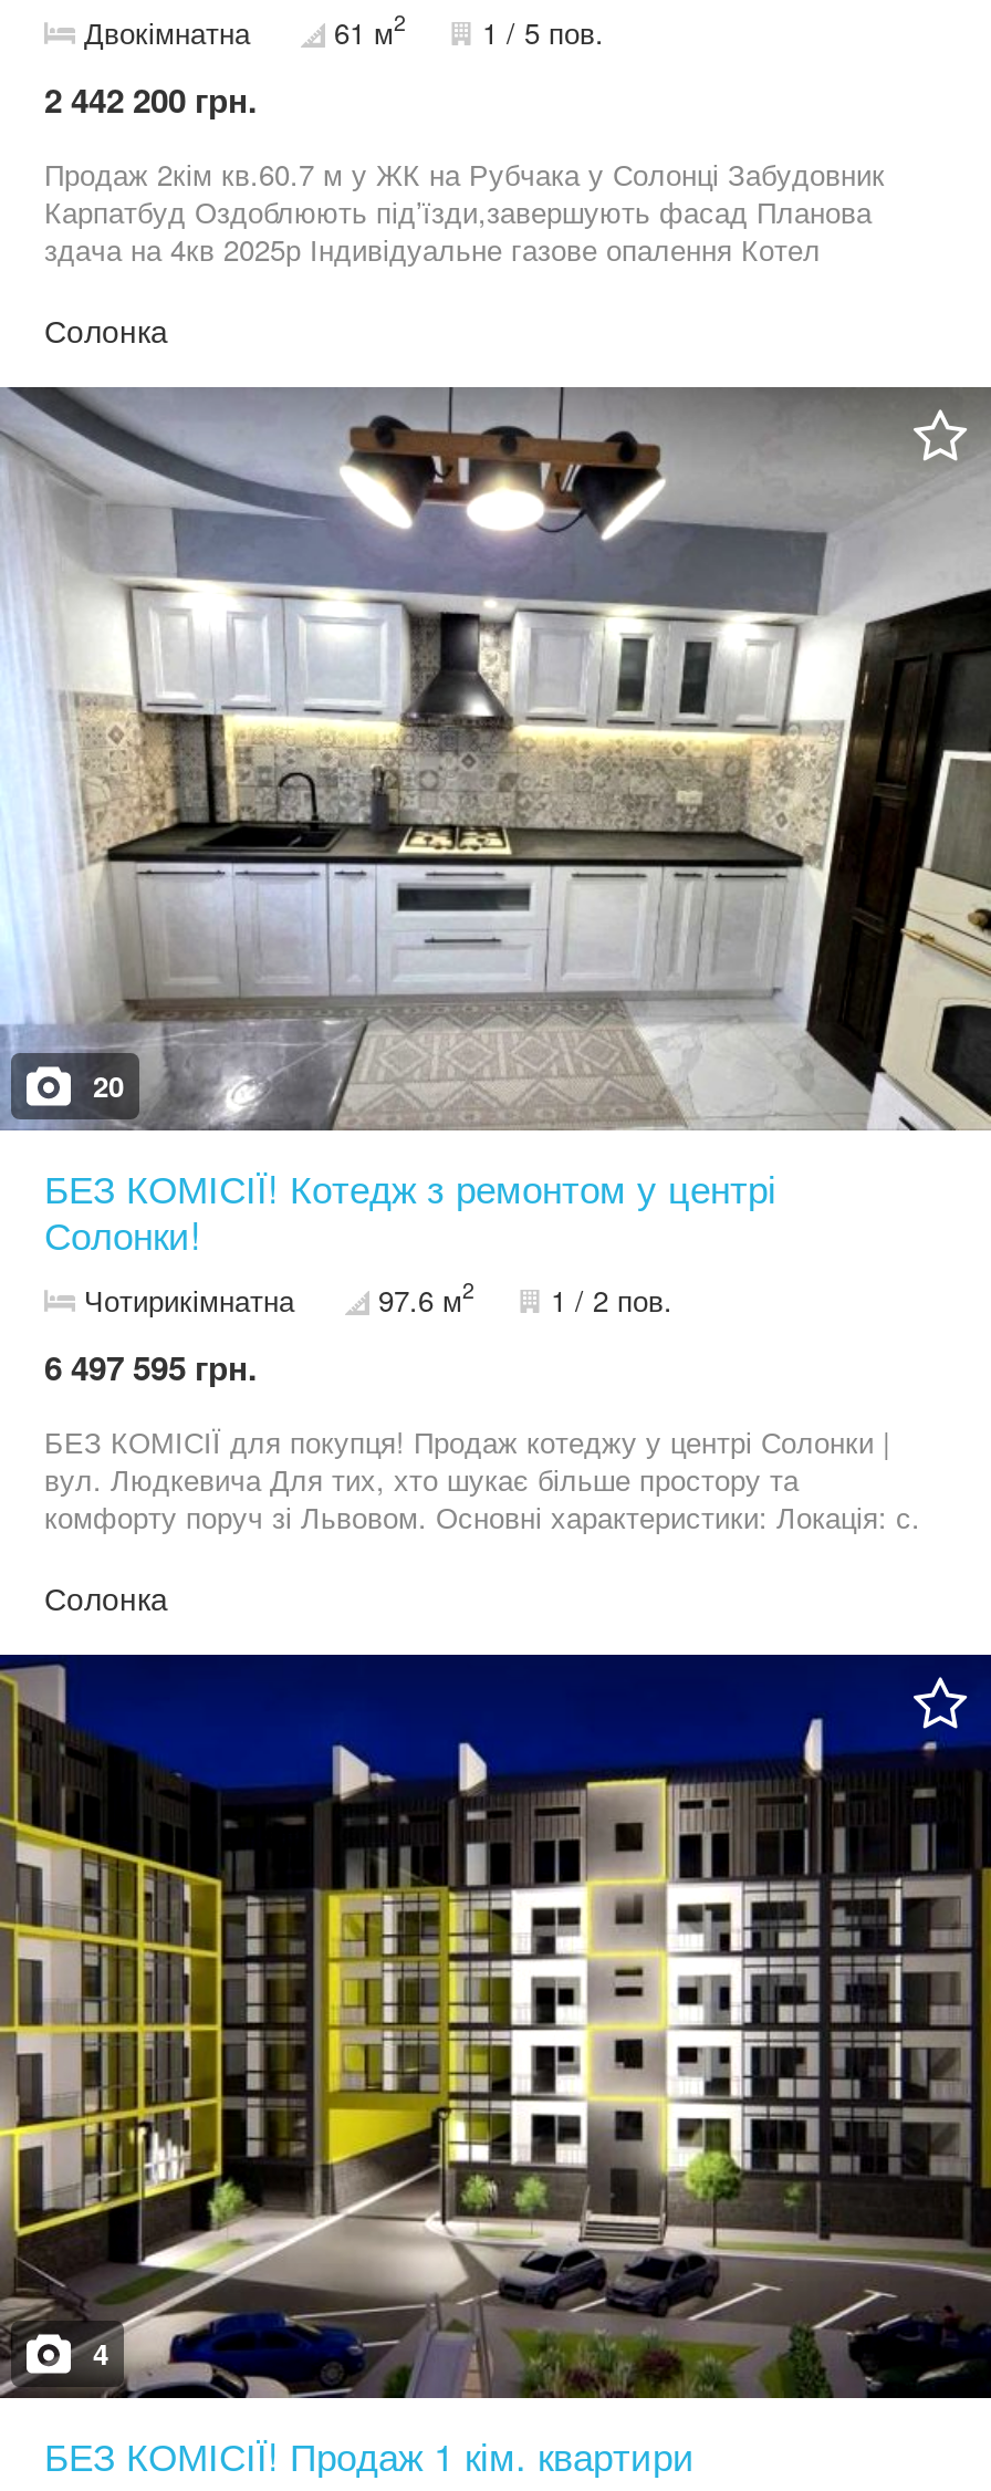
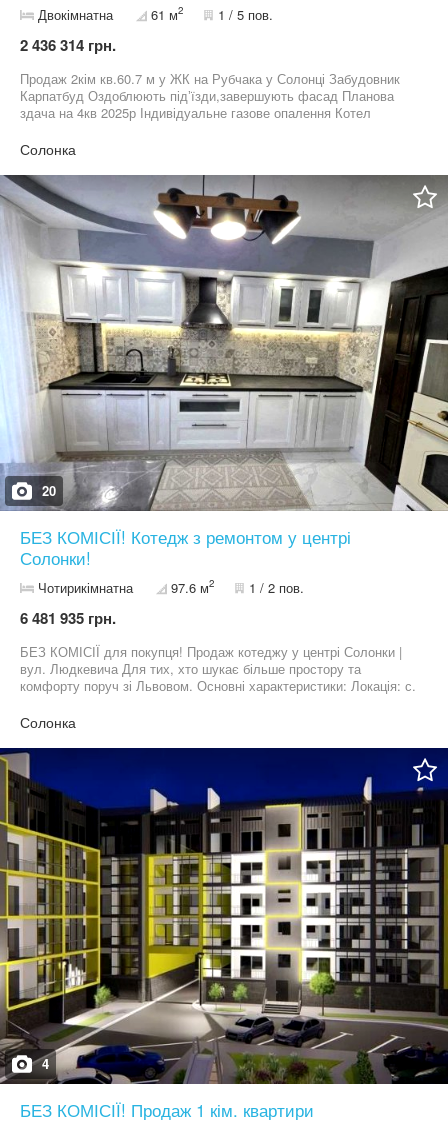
[44,75,257,124] 2 442 200 грн. -> [20,34,116,56] 2 436 314 грн.
[44,1343,257,1392] 6 497 595 грн. -> [20,607,116,629] 6 481 935 грн.

